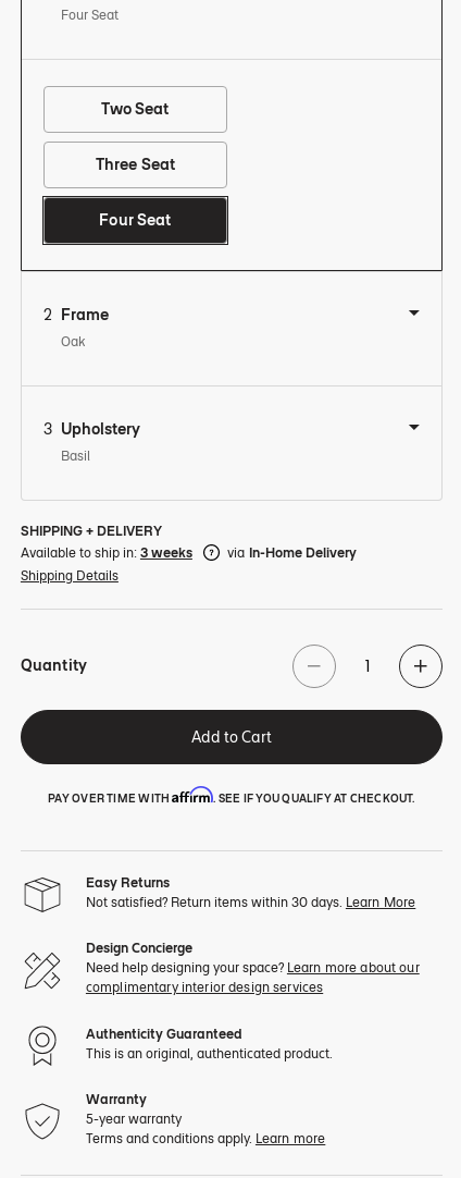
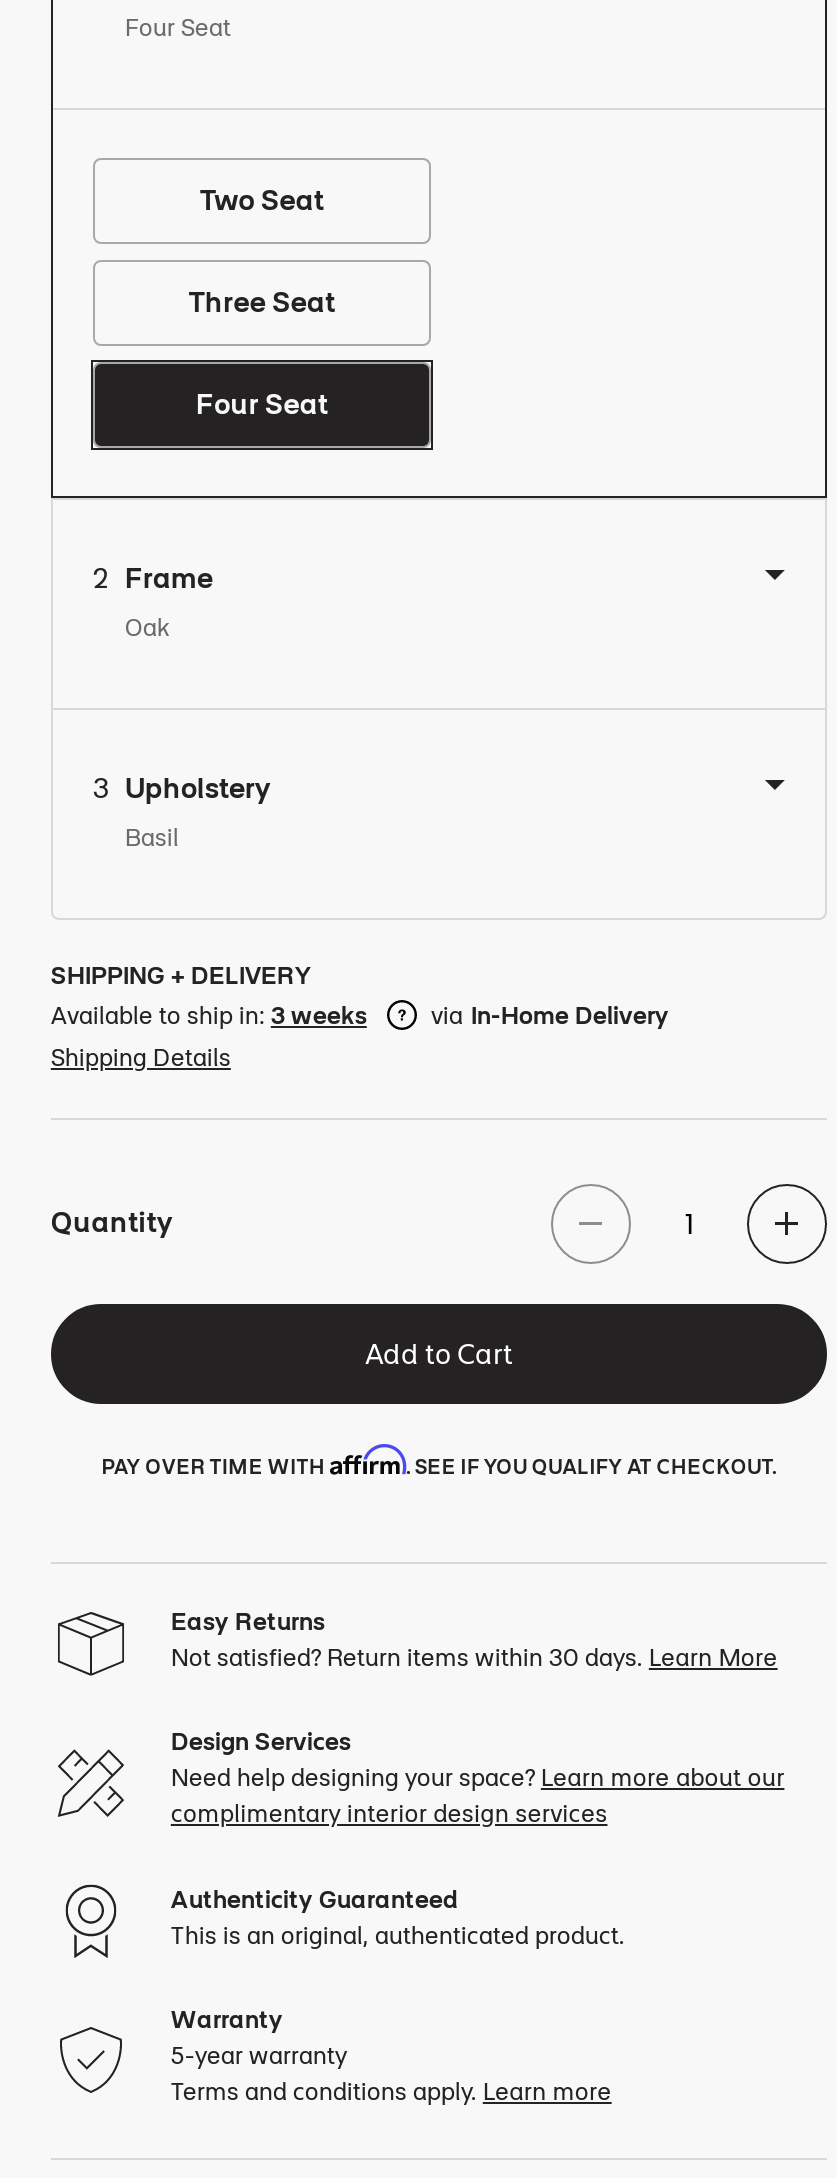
[86,940,192,956] Design Concierge -> [171,1727,351,1757] Design Services

